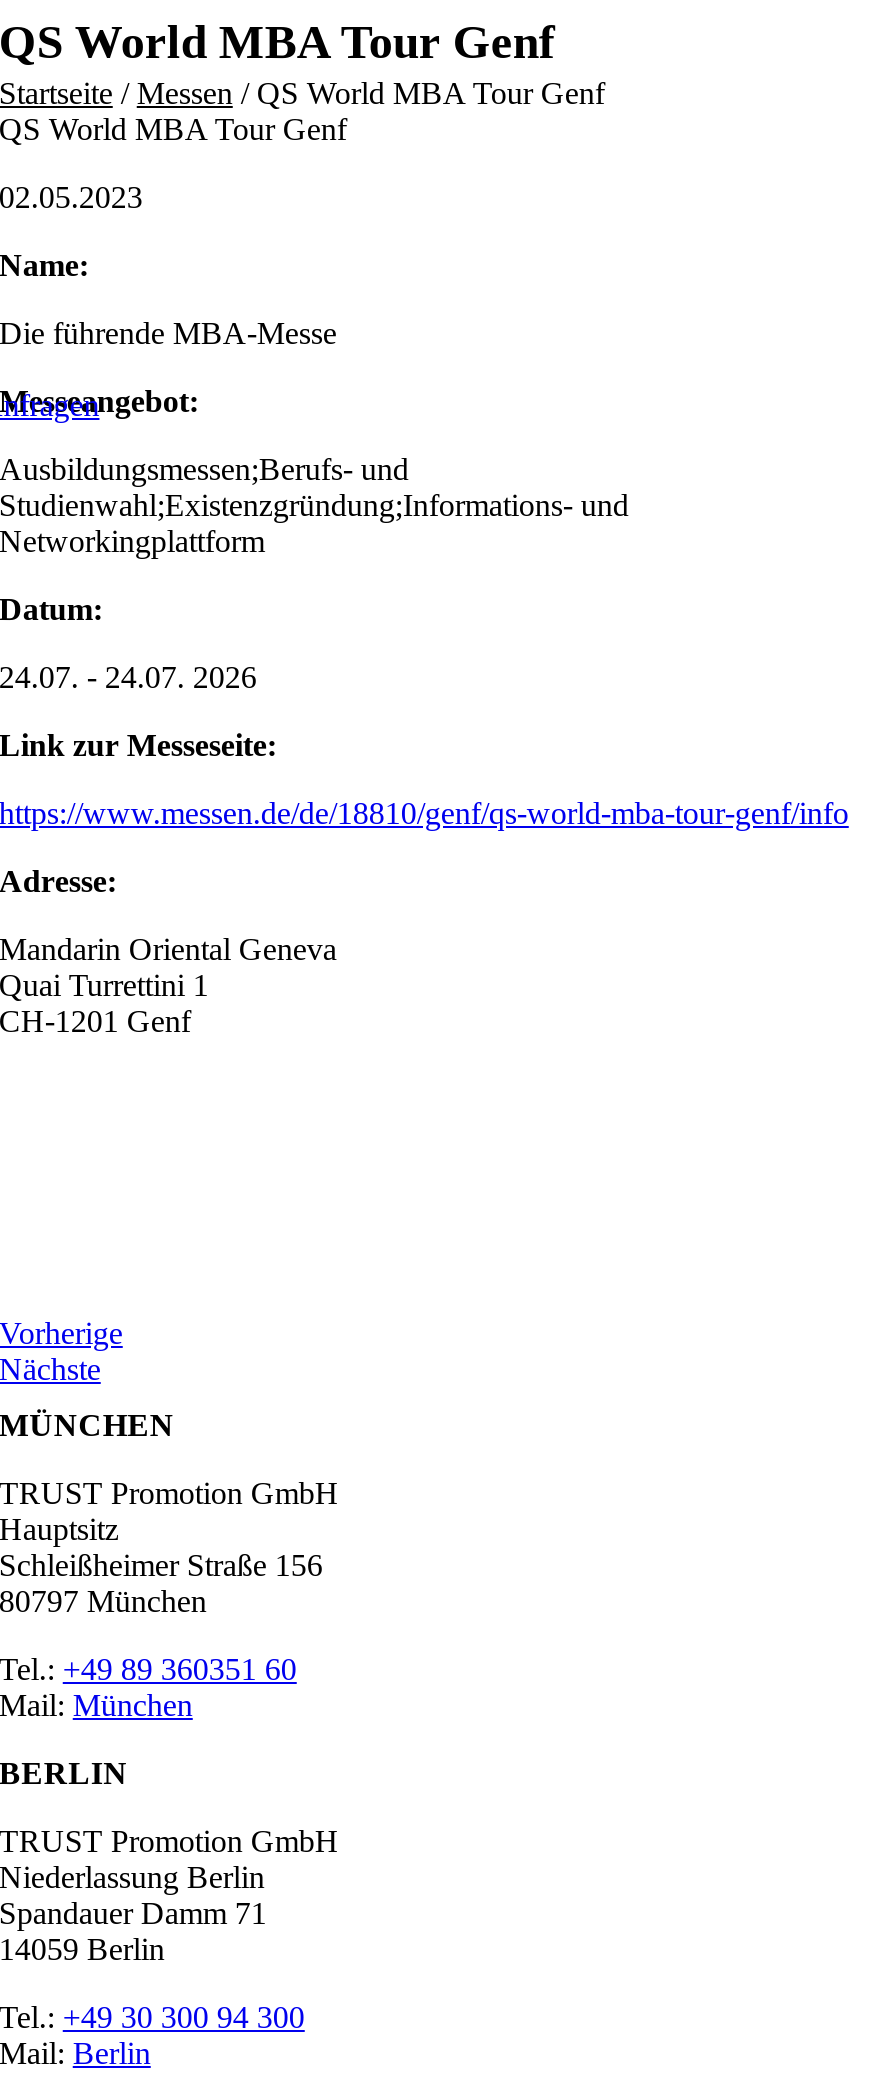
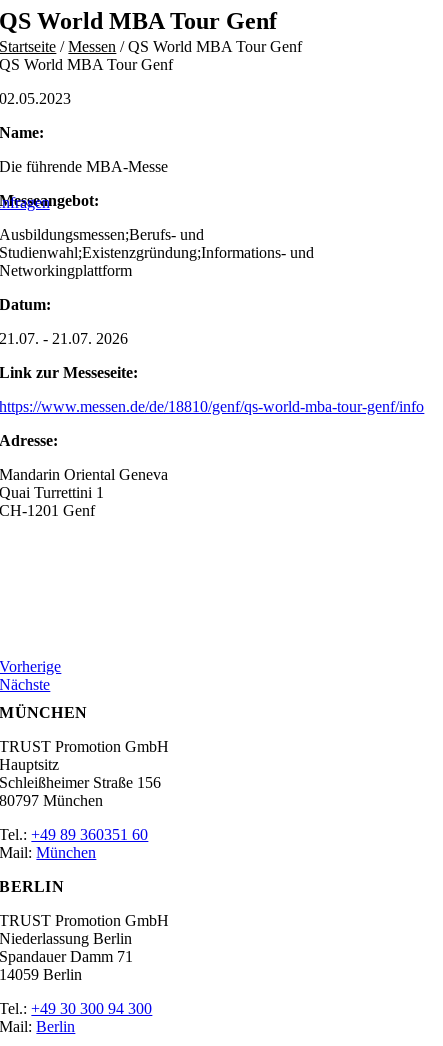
[0,660,257,694] 24.07. - 24.07. 2026 -> [0,330,128,347] 21.07. - 21.07. 2026

